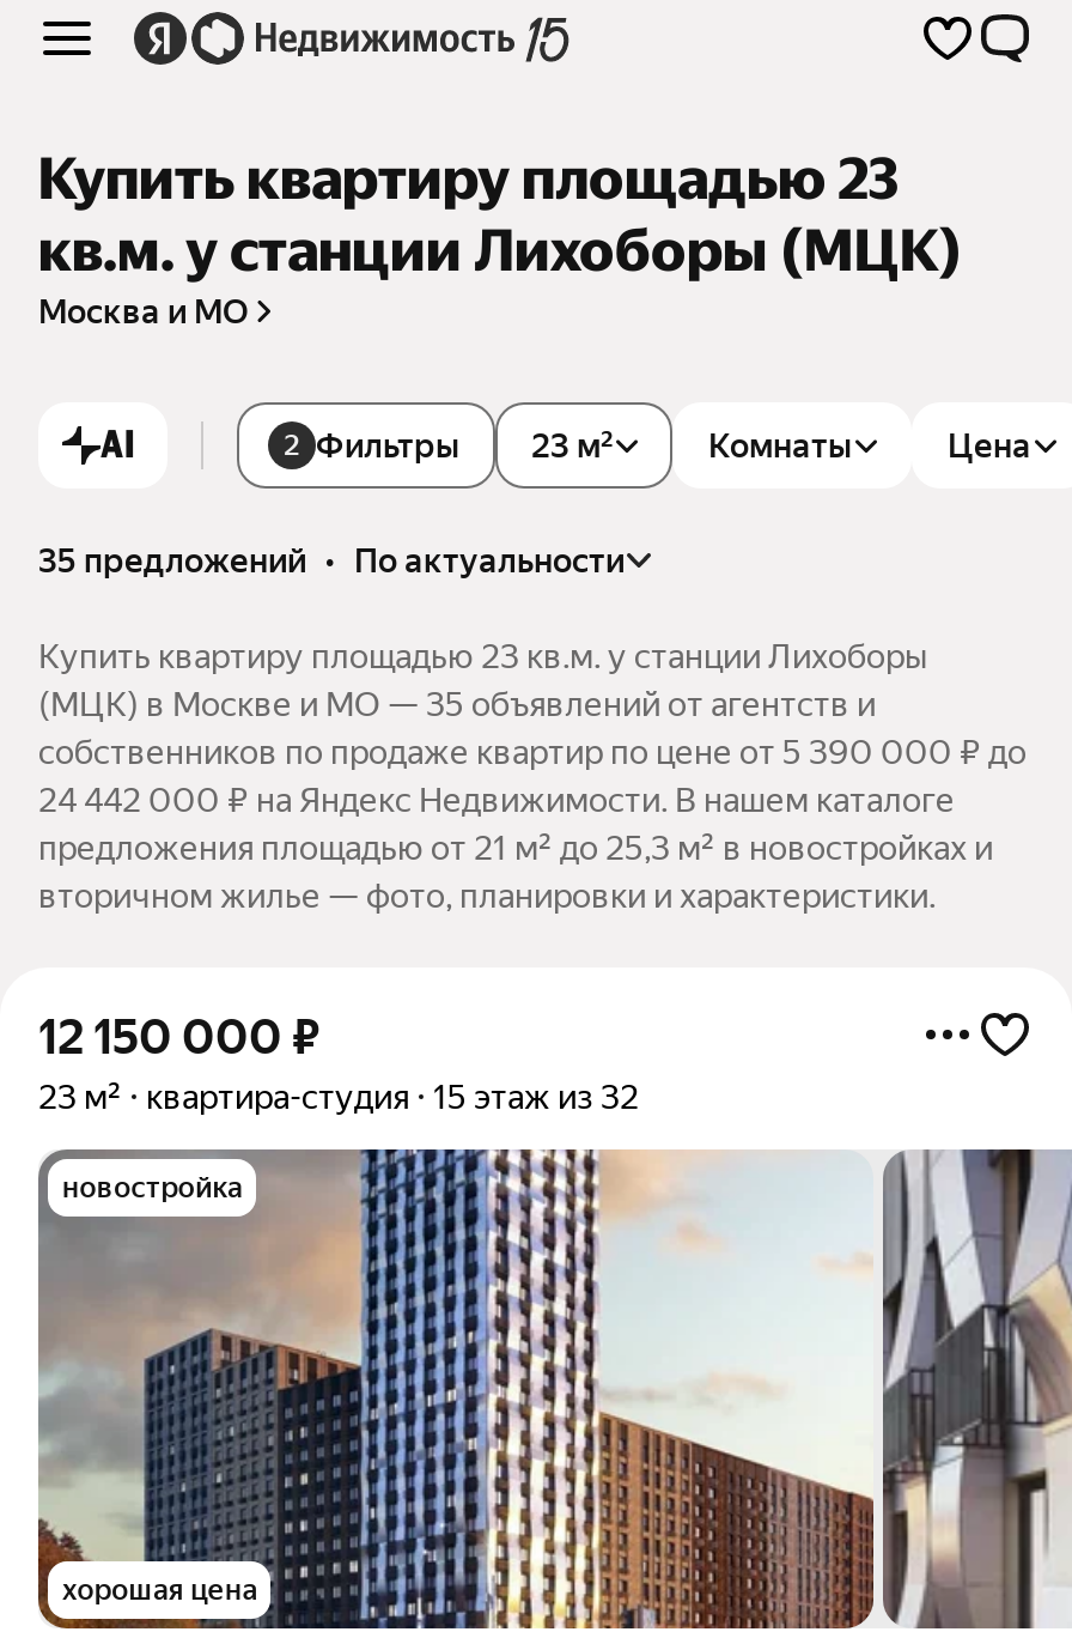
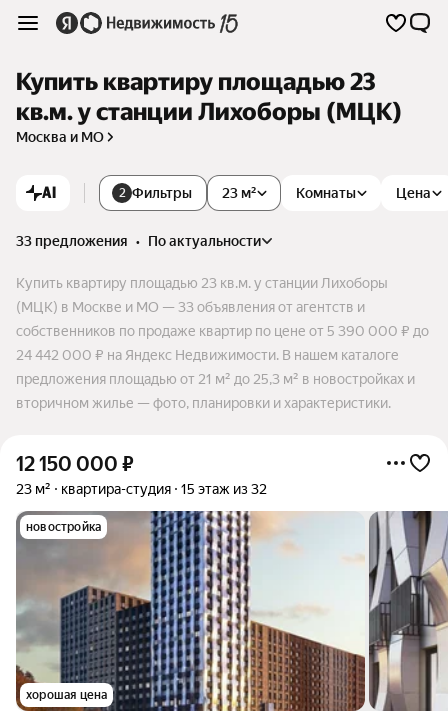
[38,541,625,579] 35 предложений • по актуальности -> [16,233,261,249] 33 предложения • по актуальности
[38,684,876,723] (МЦК) в Москве и МО — 35 объявлений от агентств и -> [16,299,365,315] (МЦК) в Москве и МО — 33 объявления от агентств и

